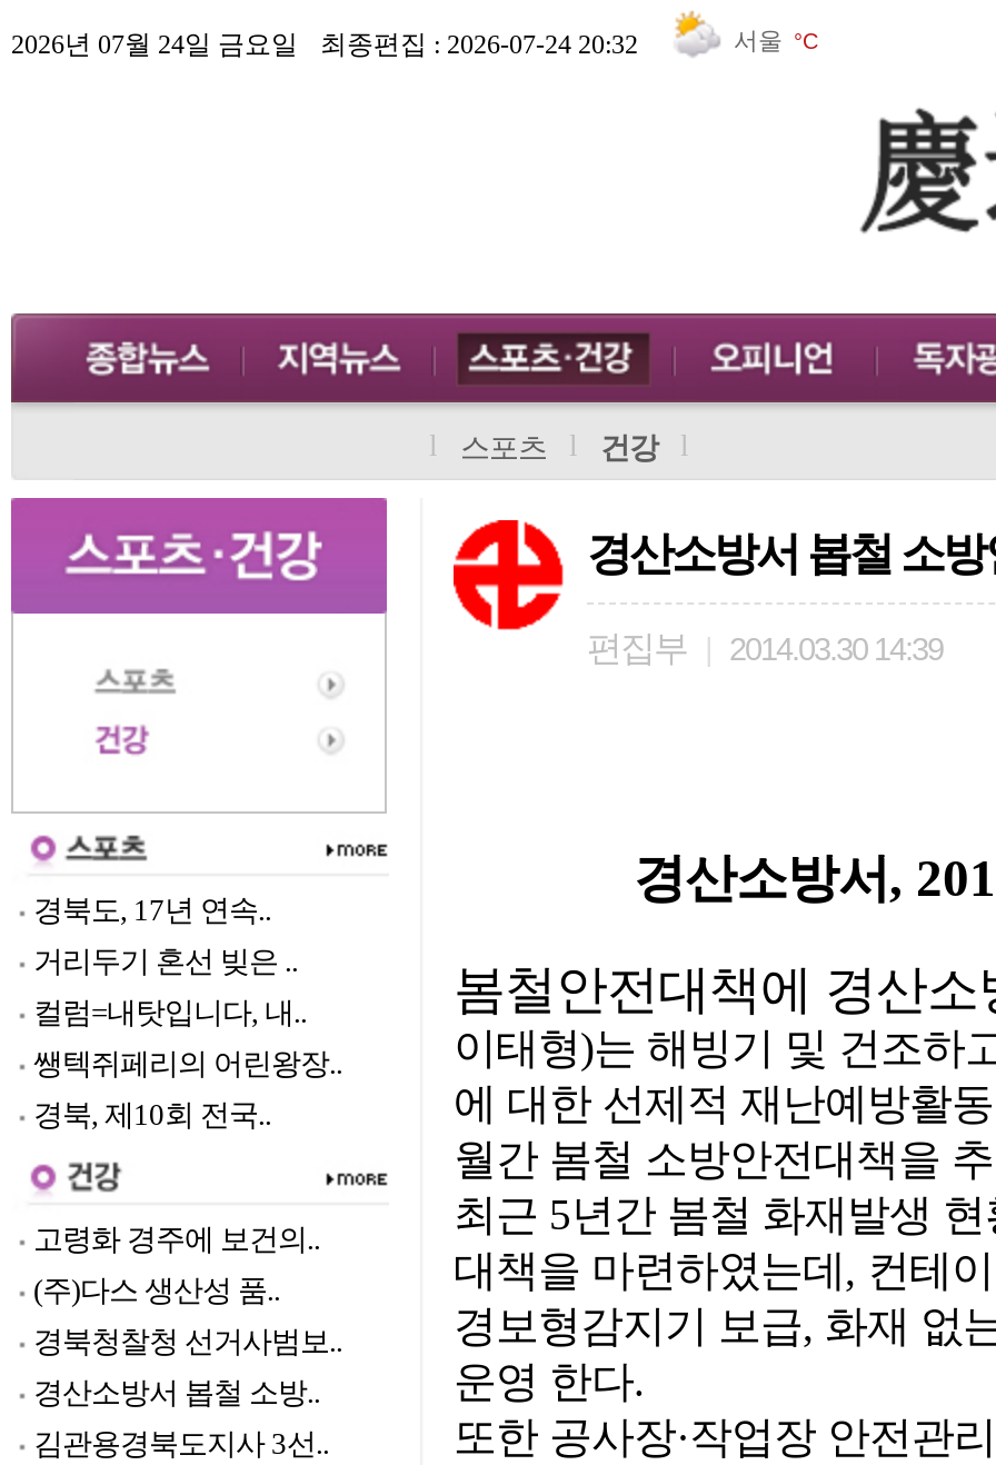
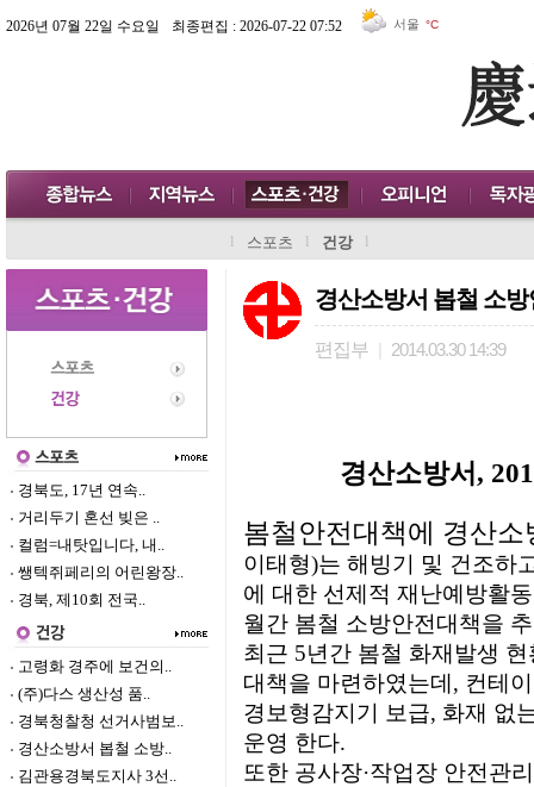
[11,29,298,60] 2026년 07월 24일 금요일 -> [6,18,160,35] 2026년 07월 22일 수요일
[320,29,638,60] 최종편집 : 2026-07-24 20:32 -> [172,18,342,35] 최종편집 : 2026-07-22 07:52

